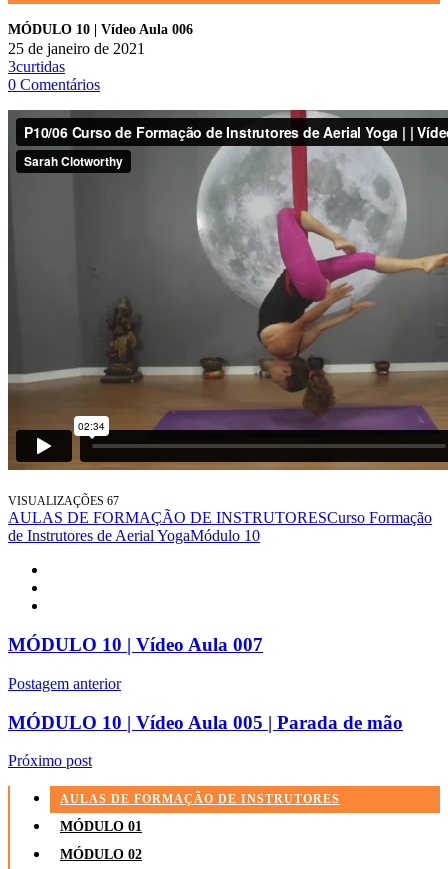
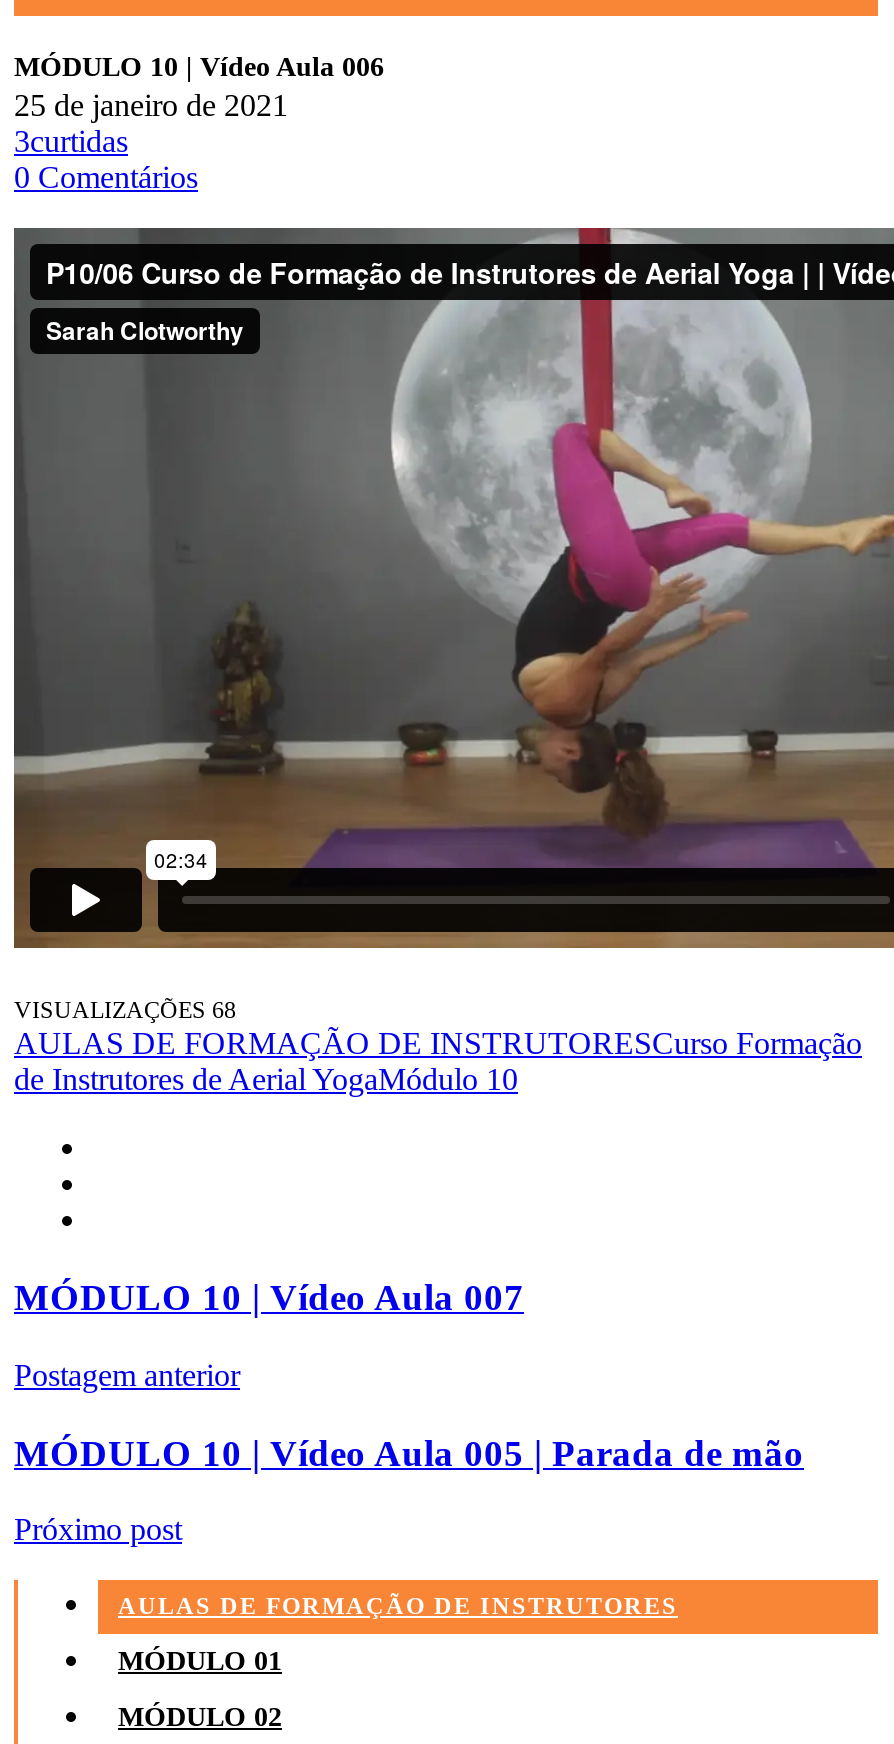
[8,494,119,508] VISUALIZAÇÕES 67 -> [14,997,236,1025] VISUALIZAÇÕES 68

